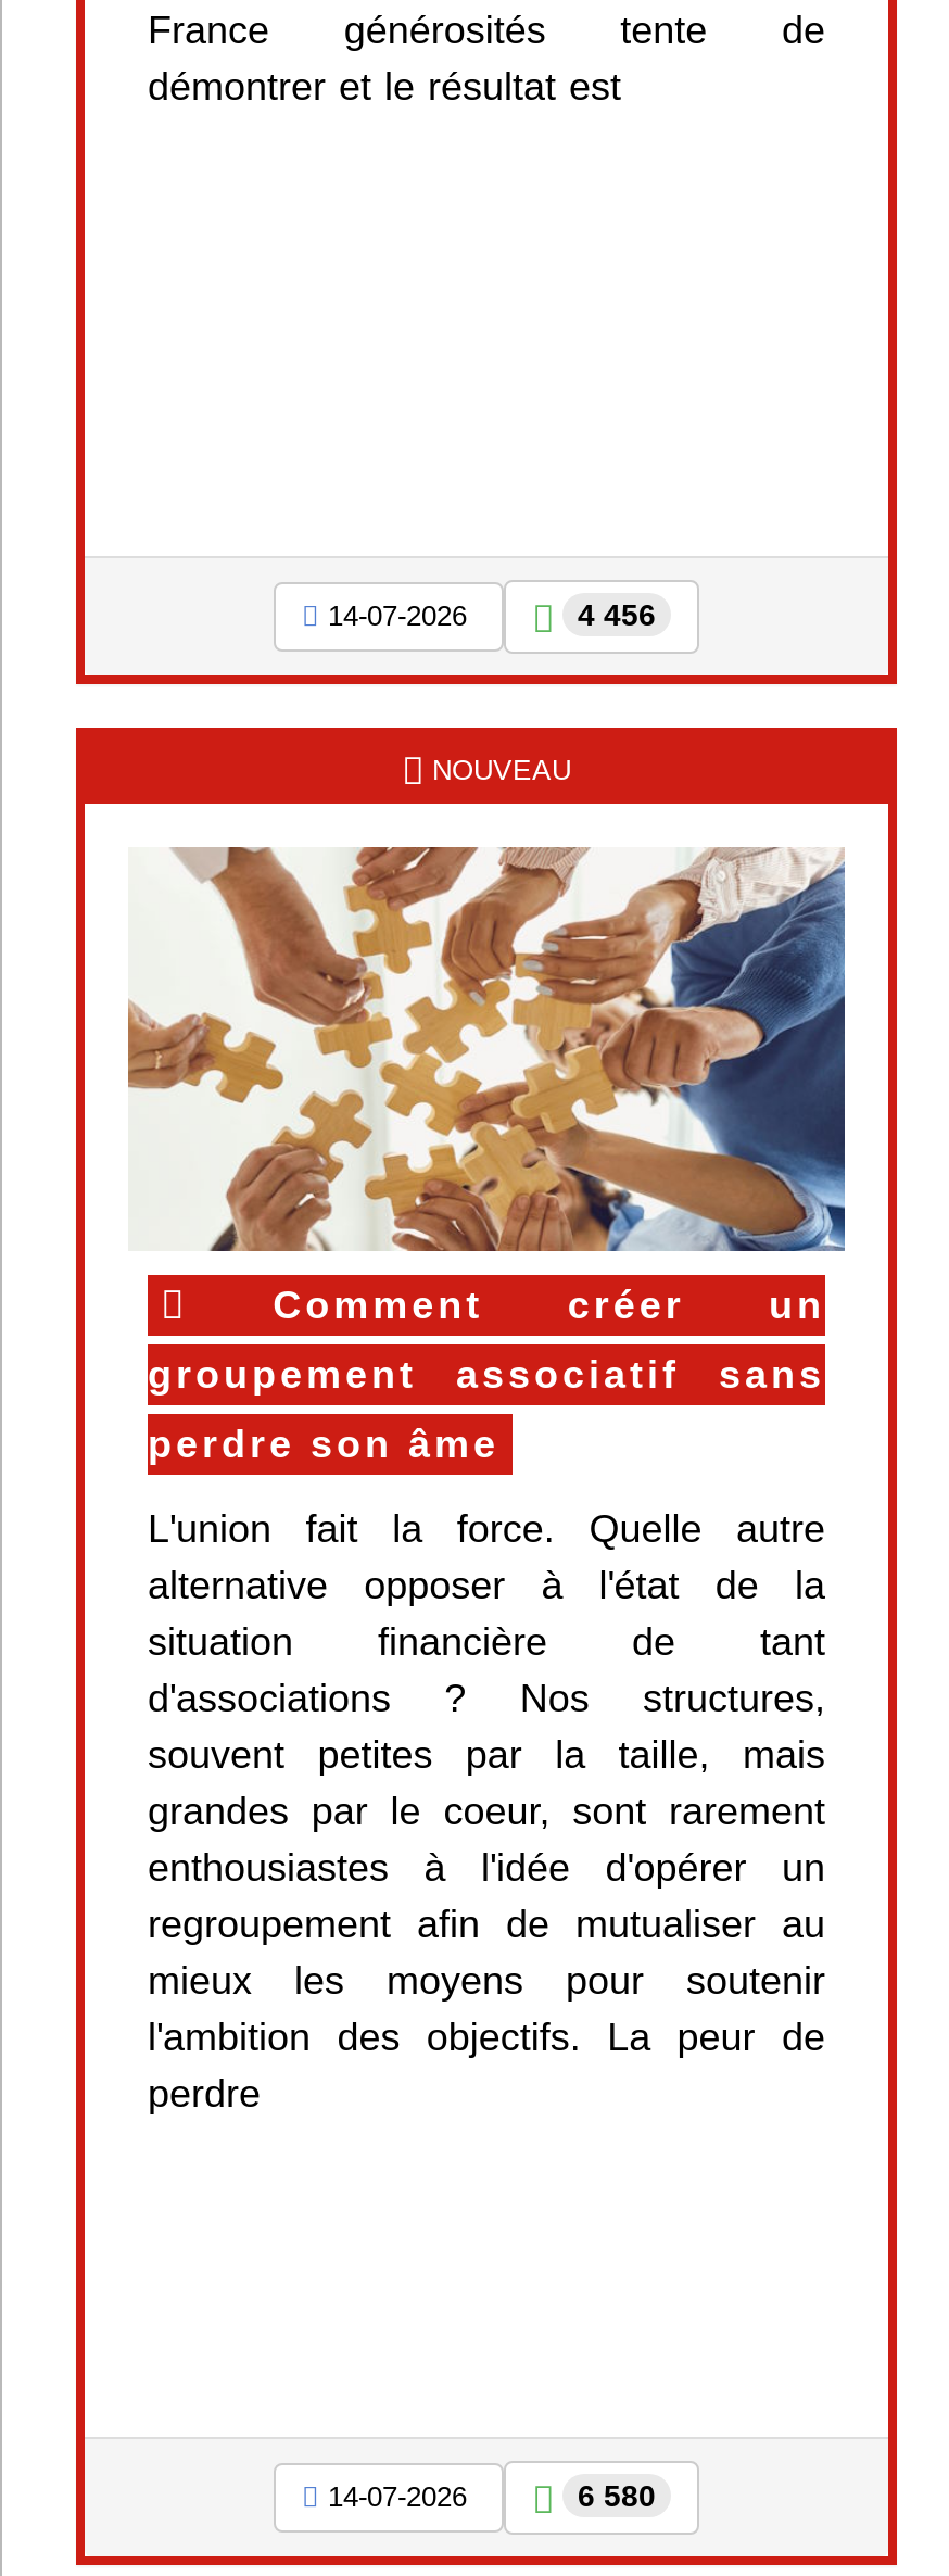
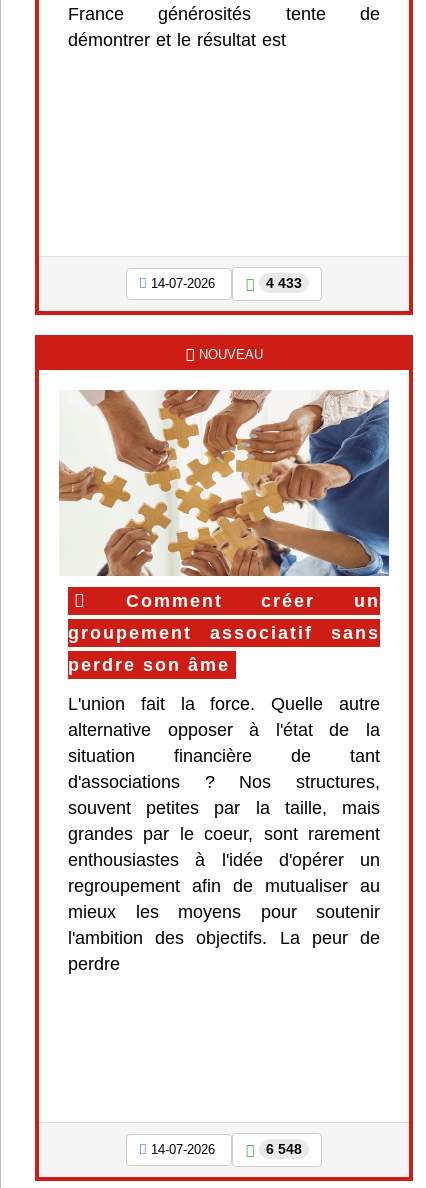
[578,597,656,632] 4 456 -> [266,275,302,291] 4 433
[578,2478,656,2513] 6 580 -> [266,1141,302,1157] 6 548

